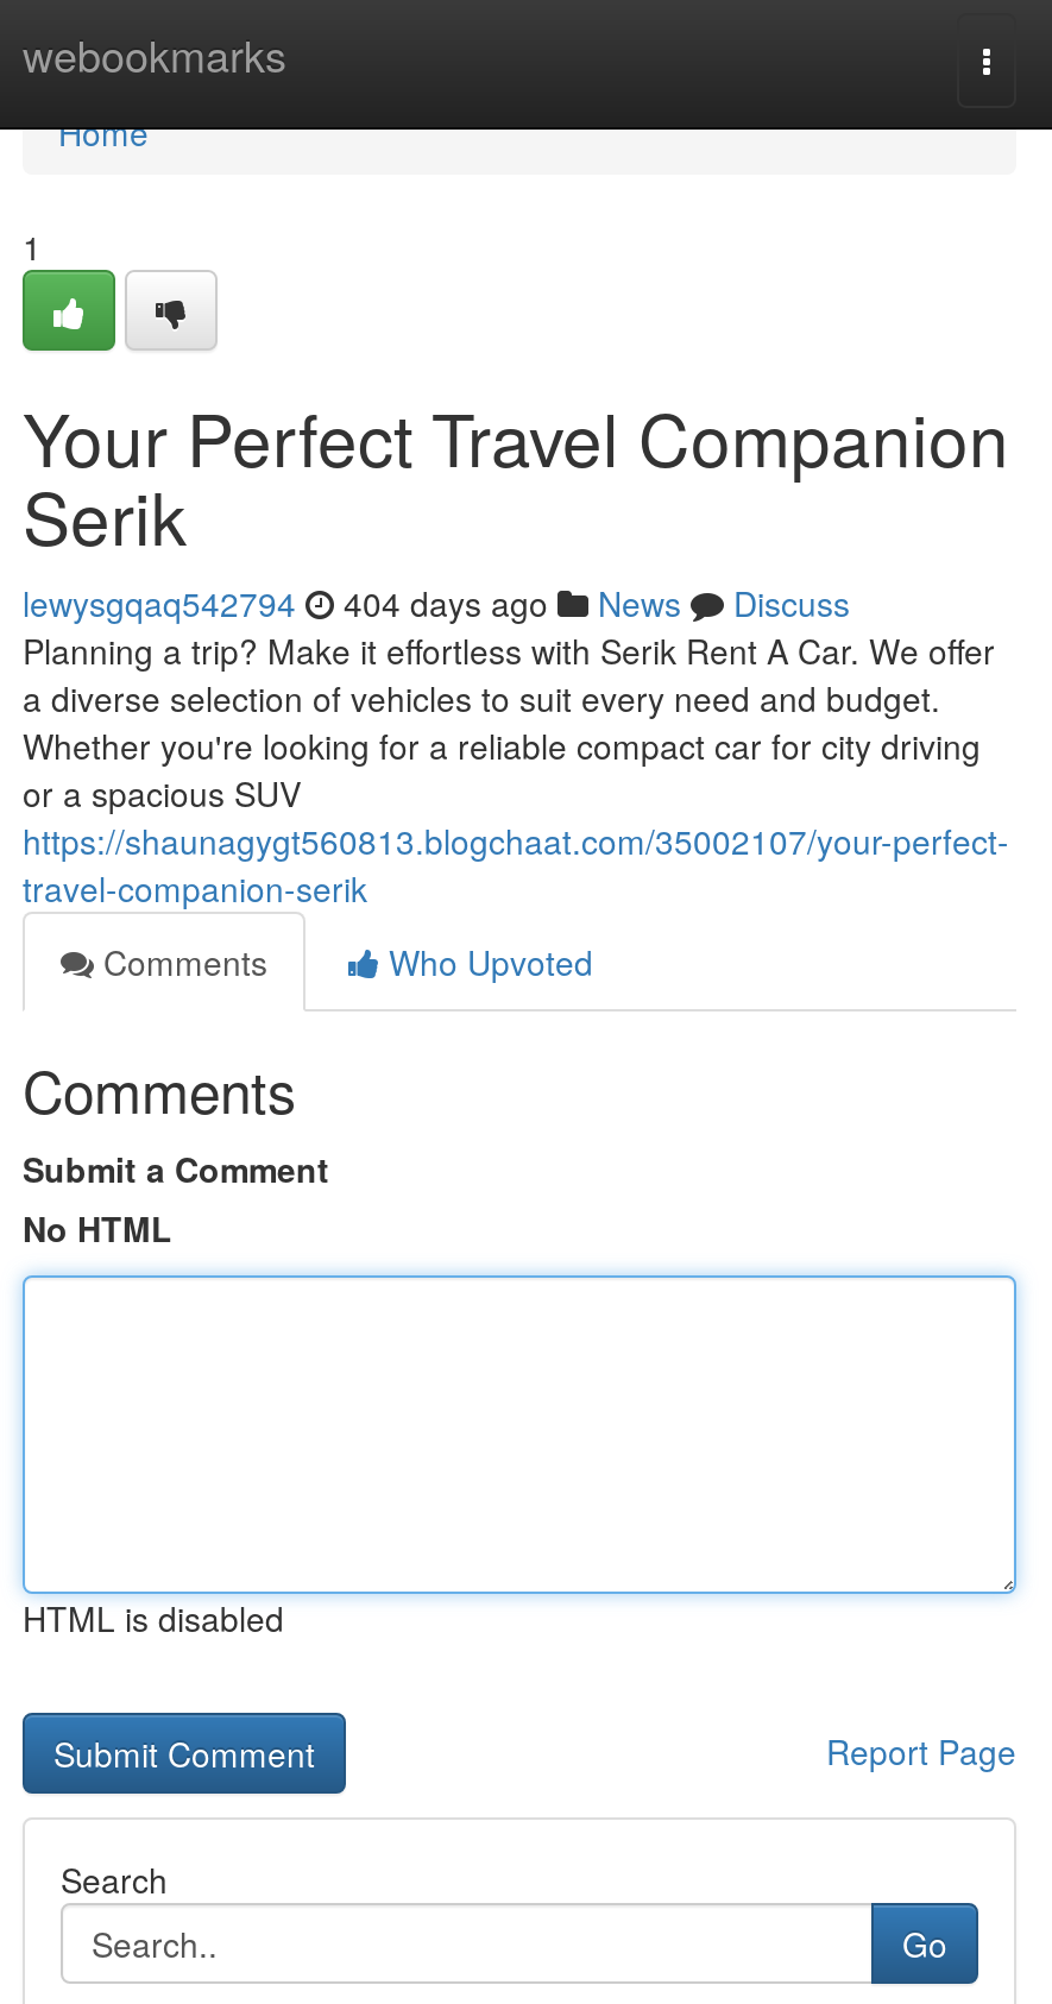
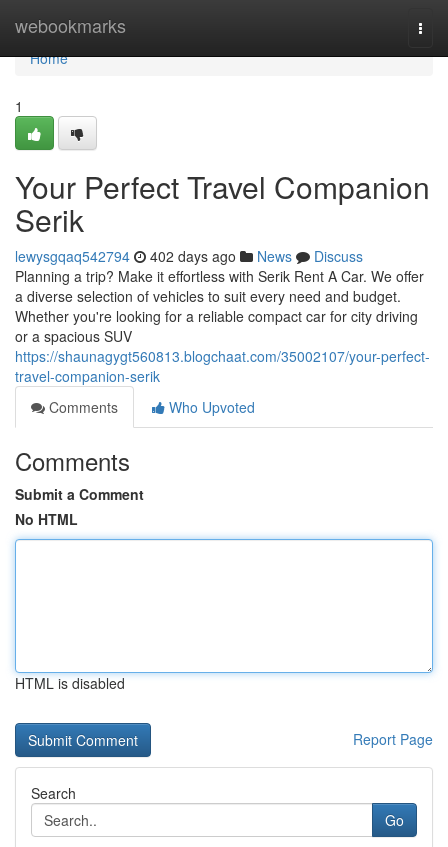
[23,579,850,626] lewysgqaq542794 404 days ago News Discuss -> [15,246,363,266] lewysgqaq542794 402 days ago News Discuss

